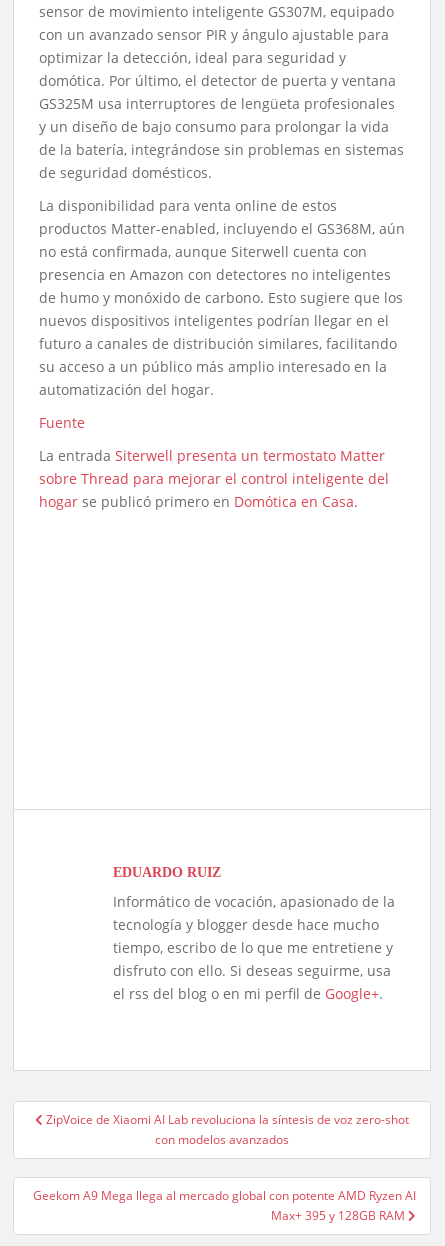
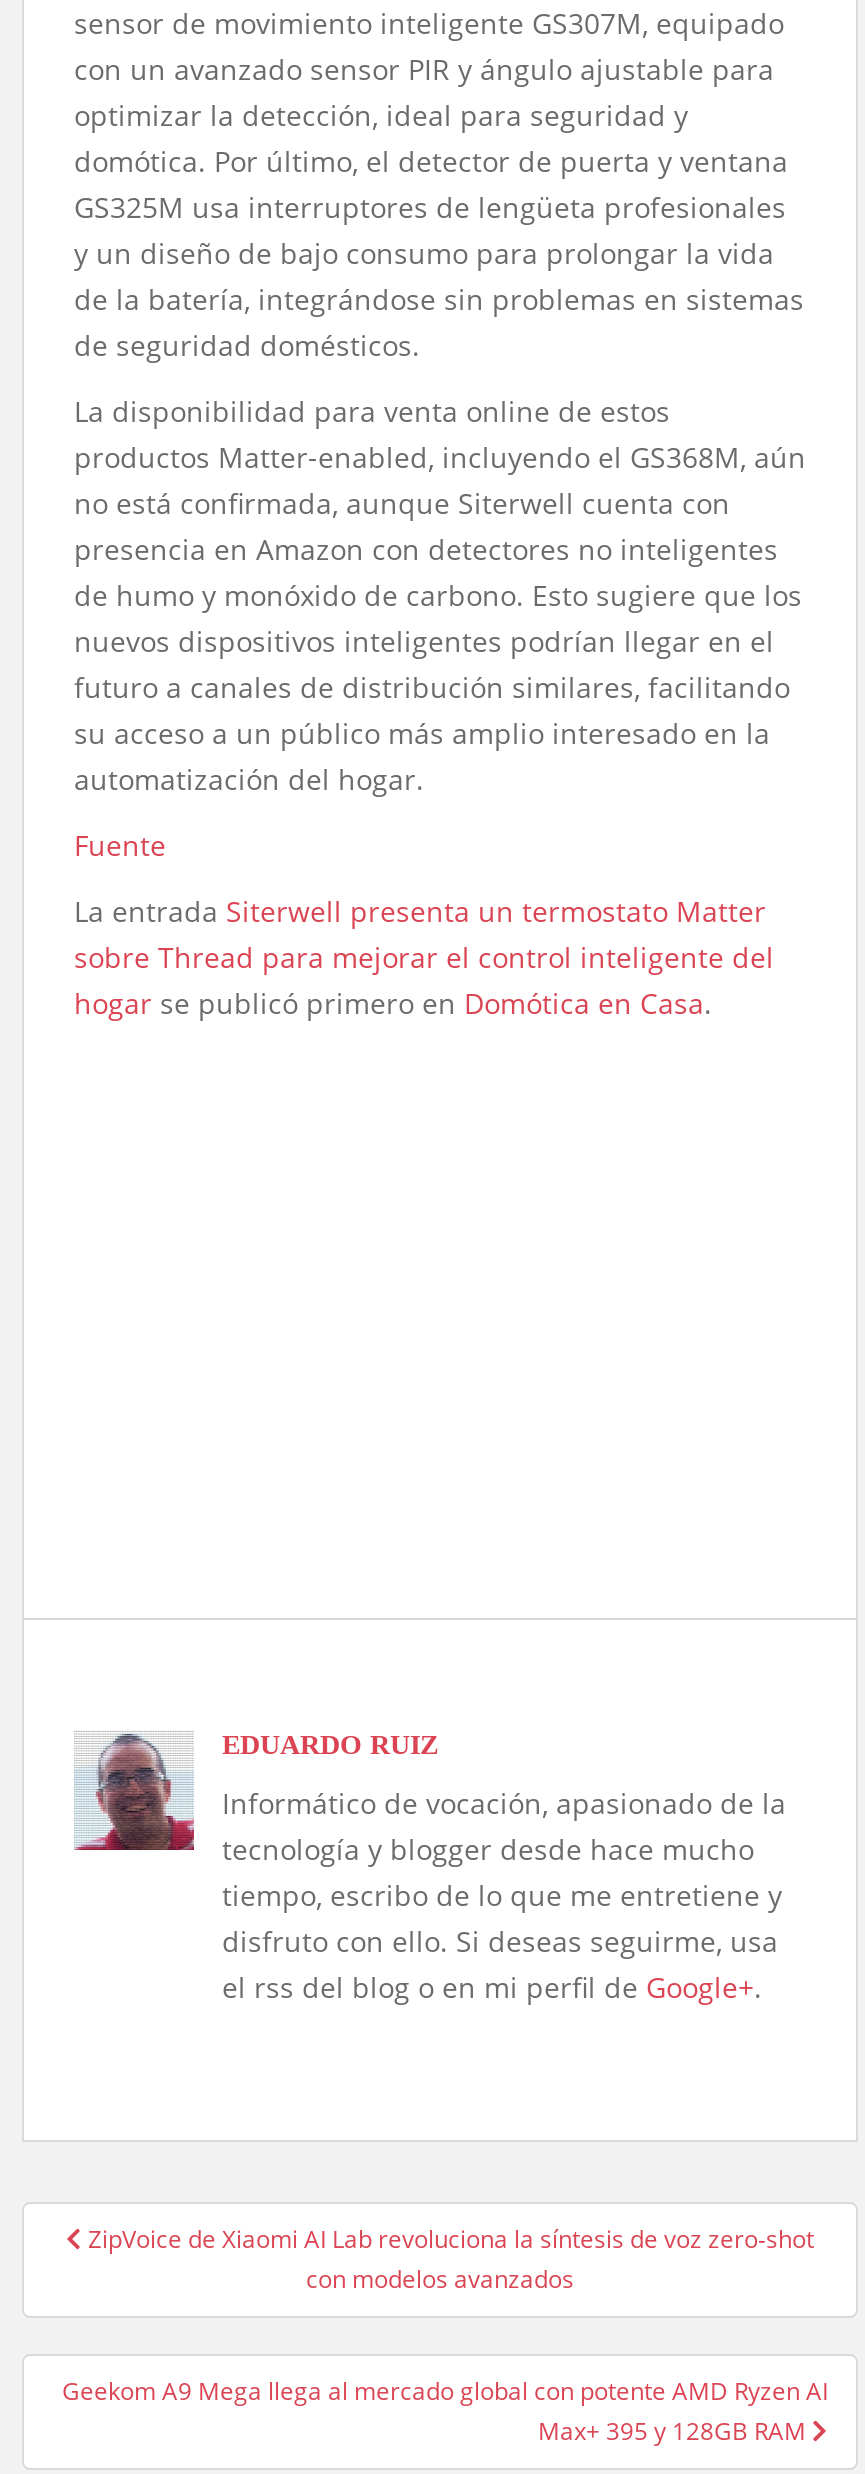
none -> [72,1728,198,1854] [image]

